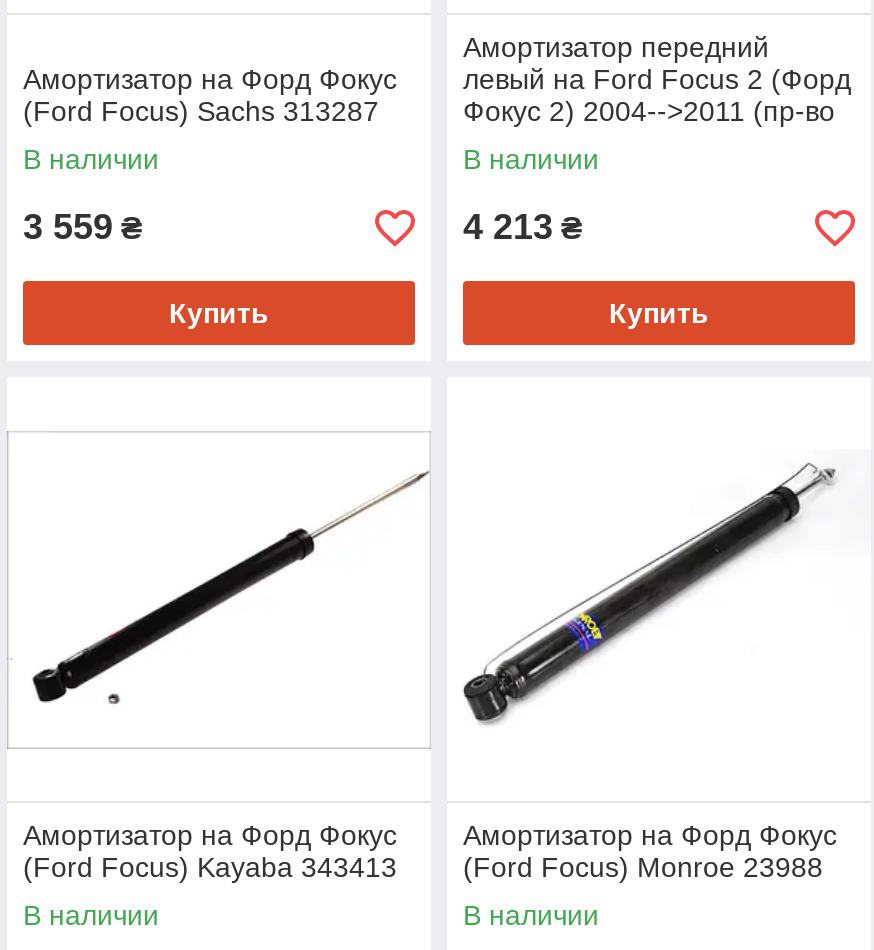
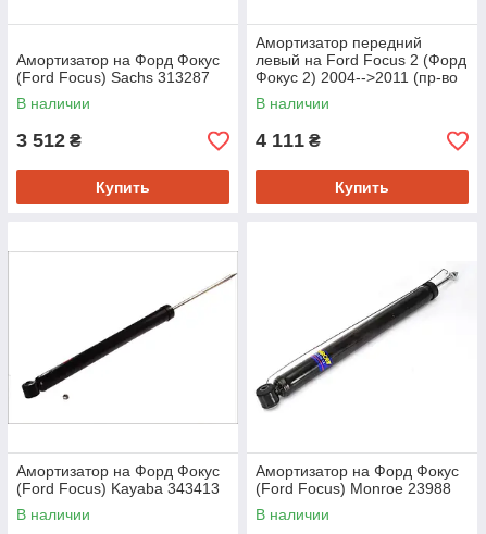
[23,207,143,247] 3 559 ₴ -> [16,129,82,151] 3 512 ₴
[463,207,583,247] 4 213 ₴ -> [256,129,321,151] 4 111 ₴

